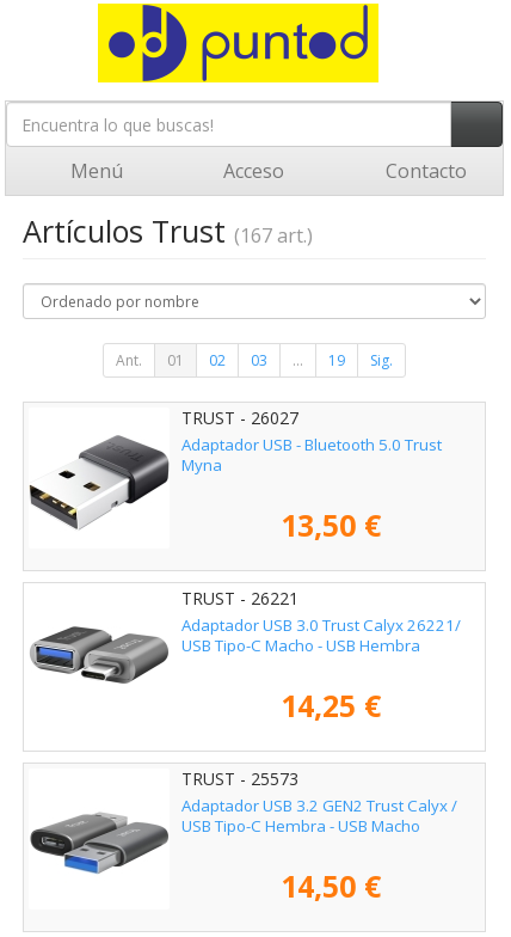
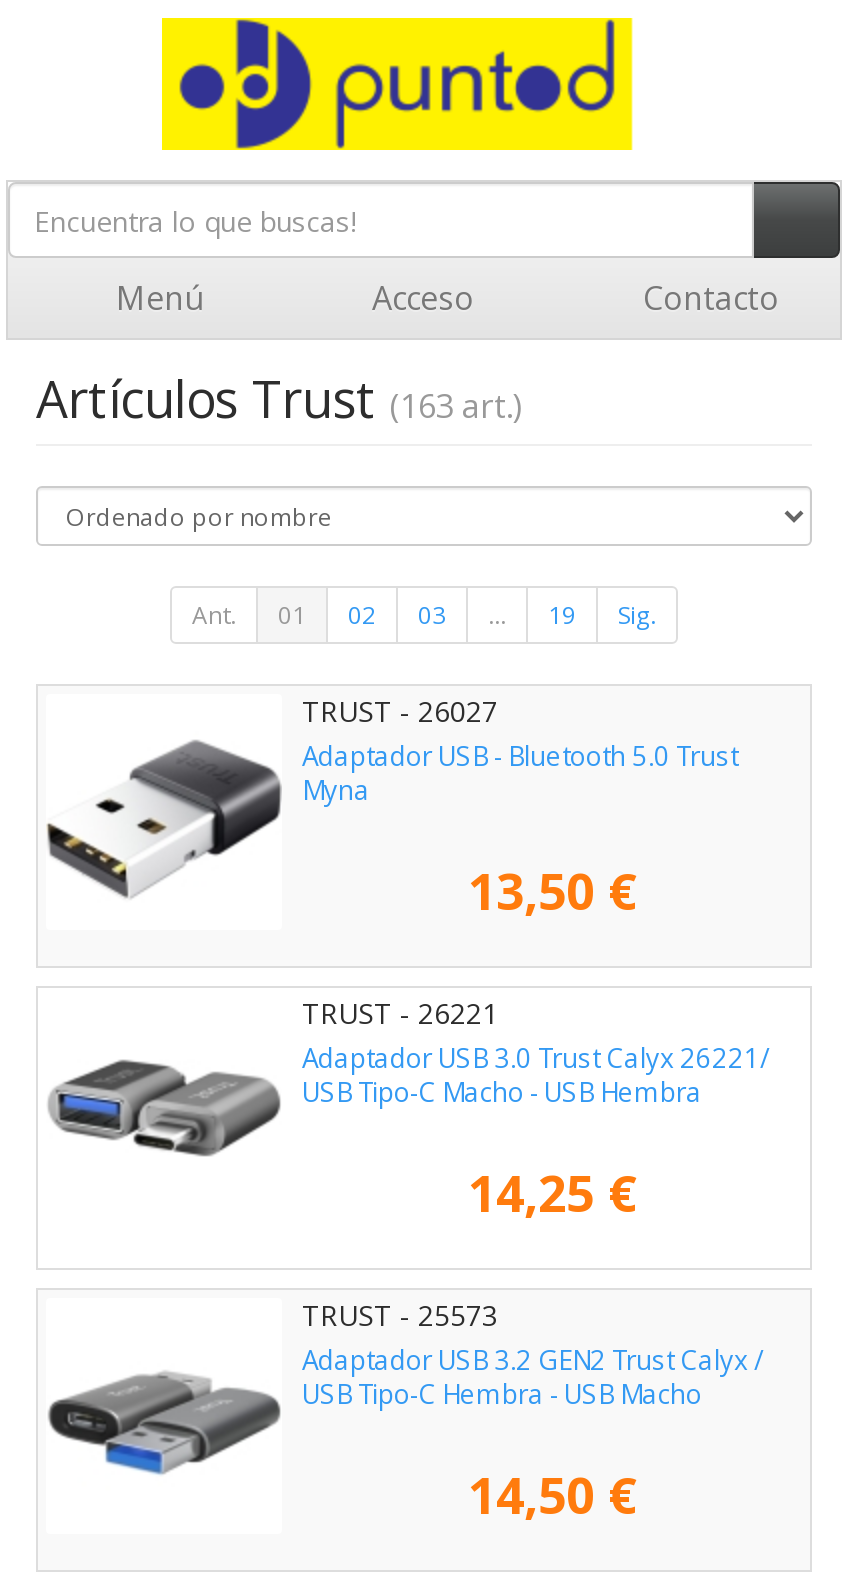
[23,210,313,251] Artículos Trust (167 art.) -> [36,364,522,432] Artículos Trust (163 art.)

